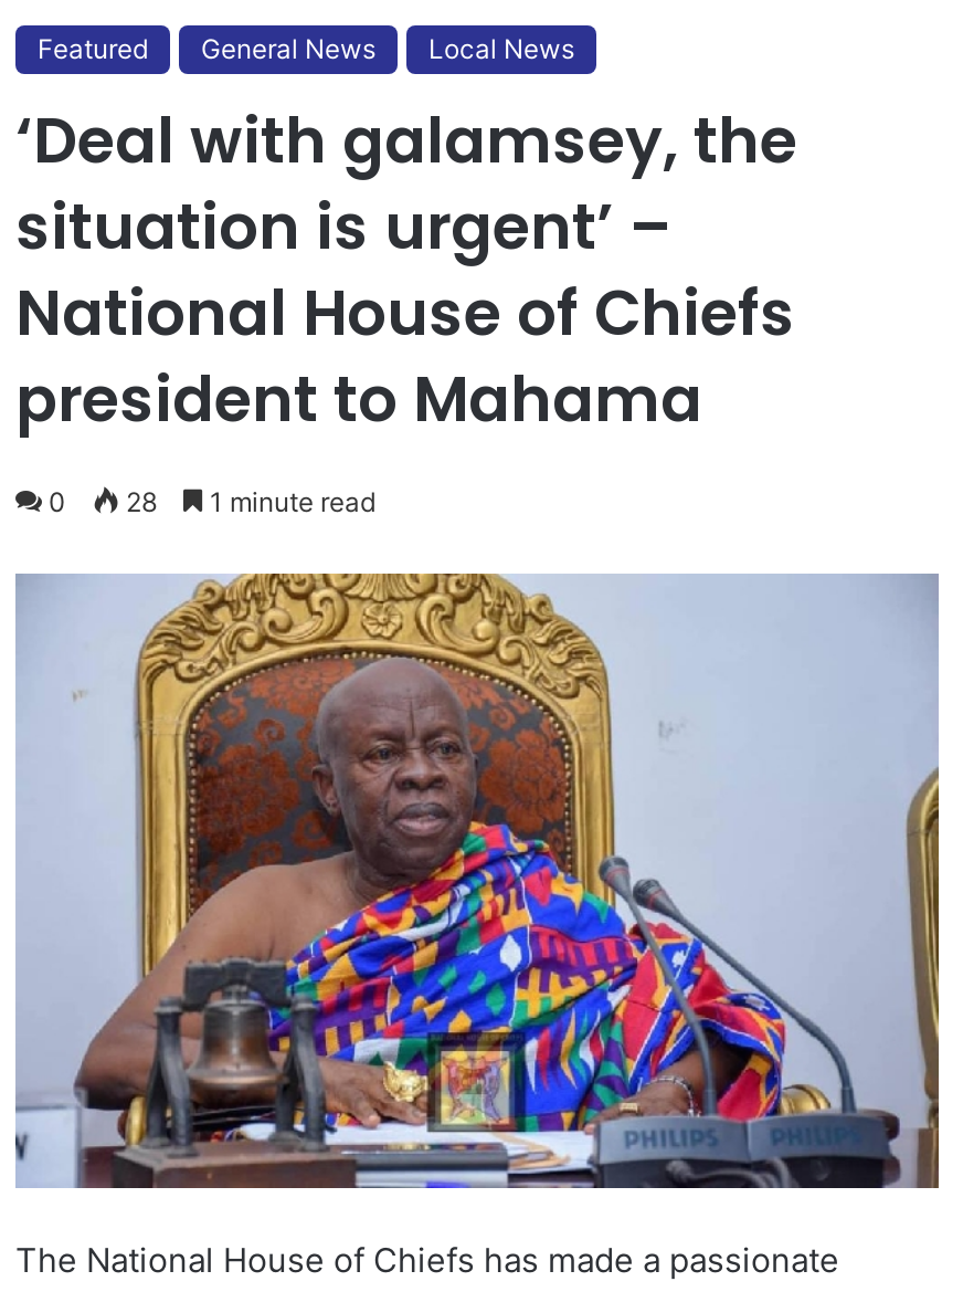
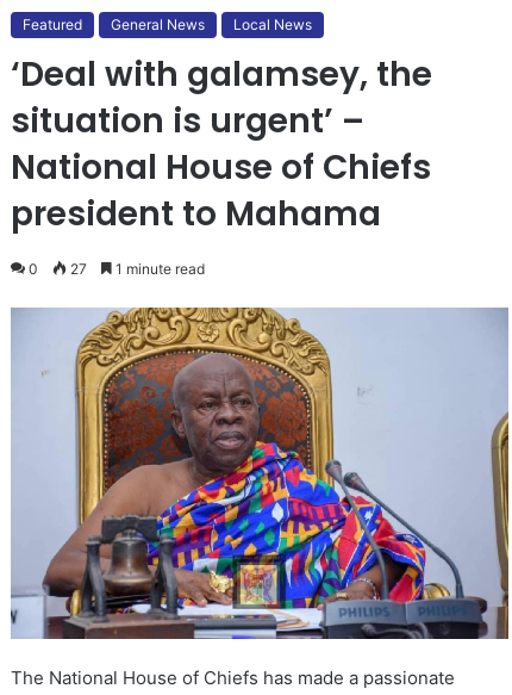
[49,486,375,519] 0 28 1 minute read -> [29,260,205,278] 0 27 1 minute read

